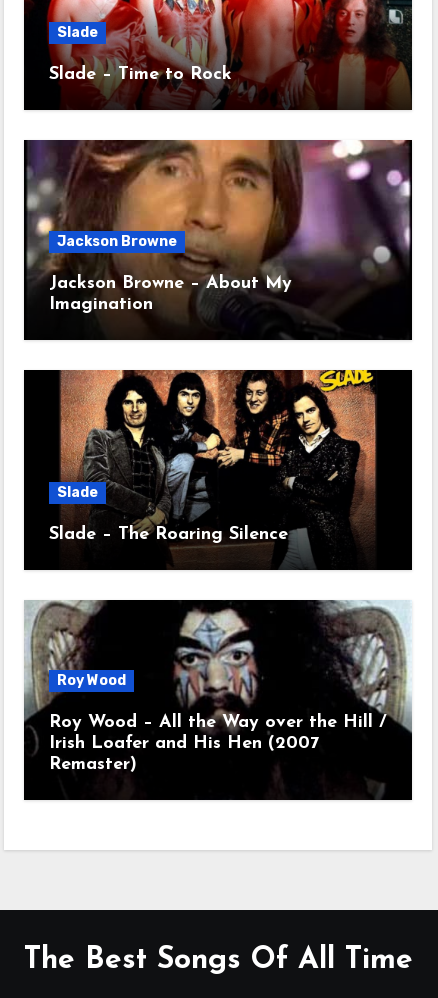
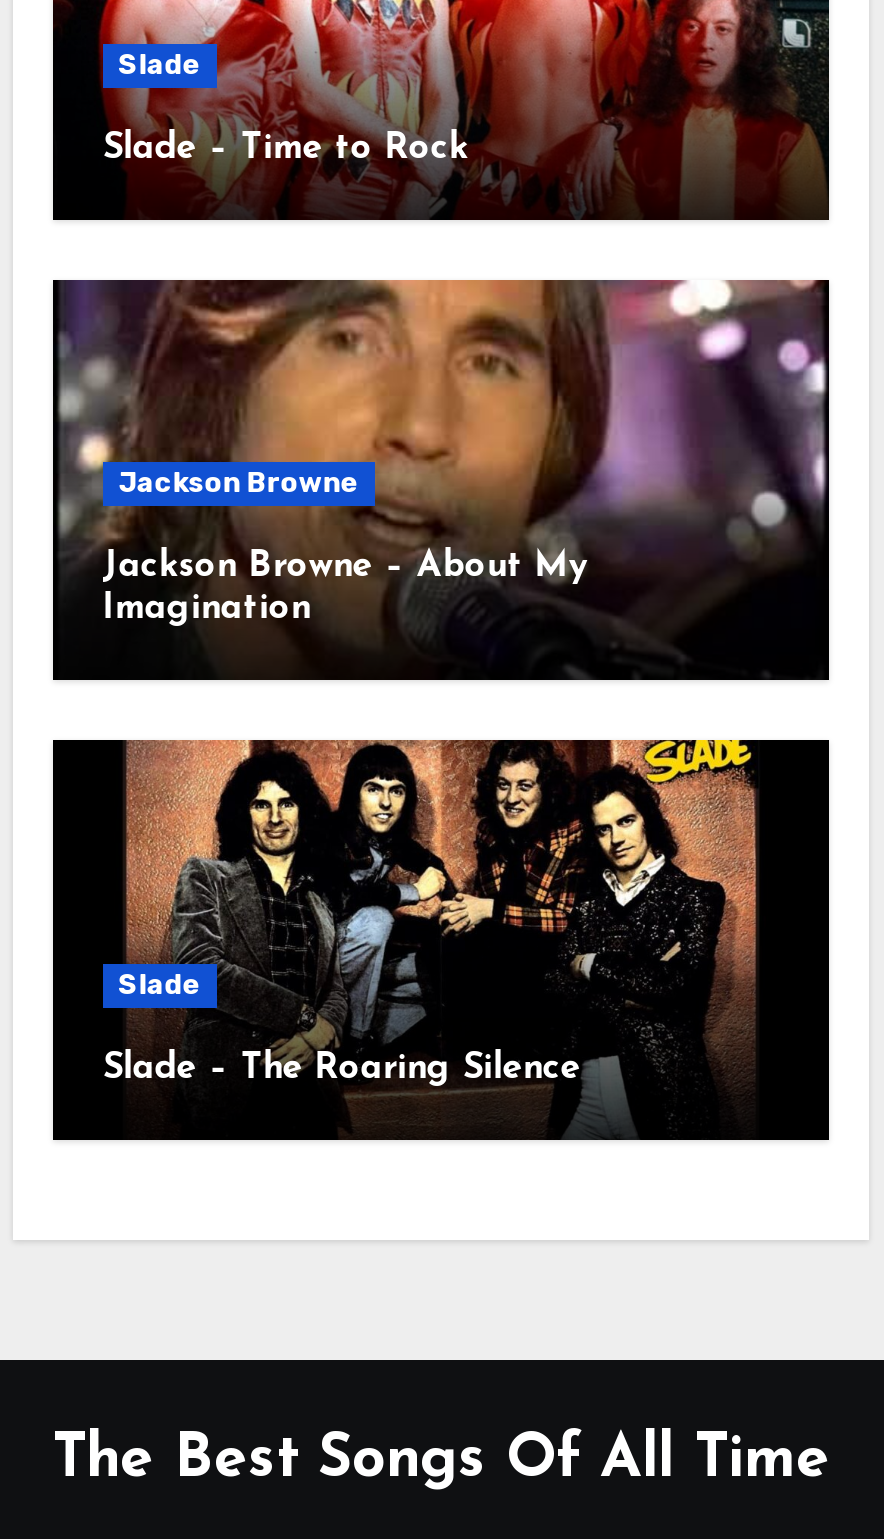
[23,599,412,774] [image] | Roy Wood | Roy Wood – All the Way over the Hill / | Irish Loafer and His Hen (2007 | Remaster) -> none

